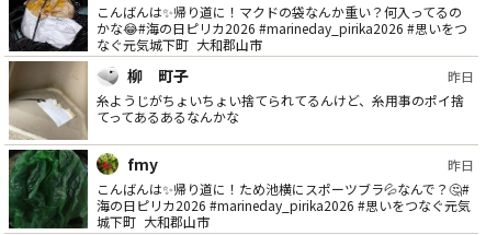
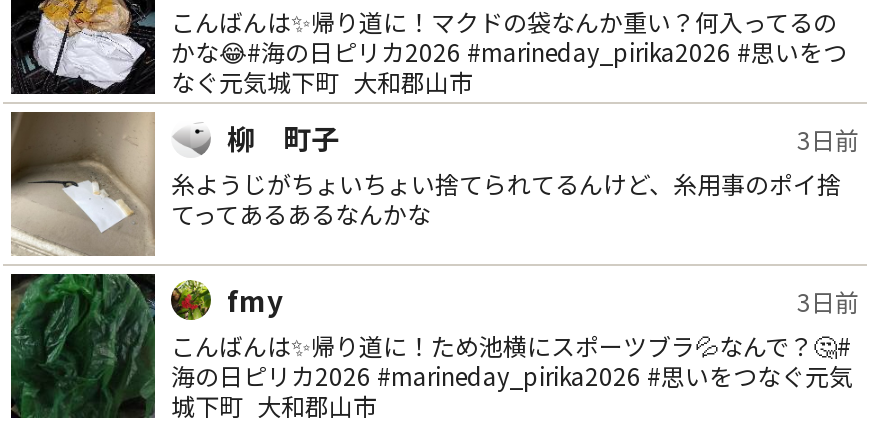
[448,67,474,85] 昨日 -> [797,122,859,156] 3日前
[448,155,474,174] 昨日 -> [797,284,859,318] 3日前

